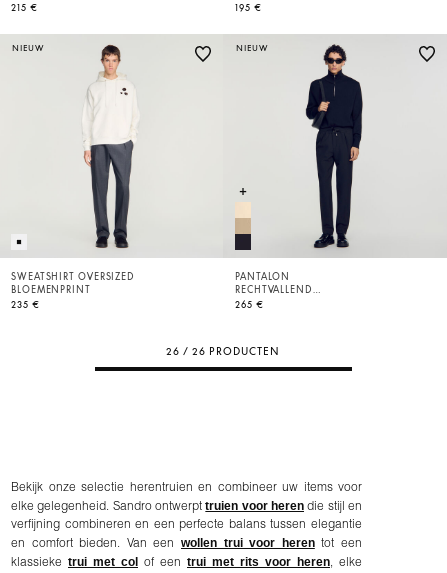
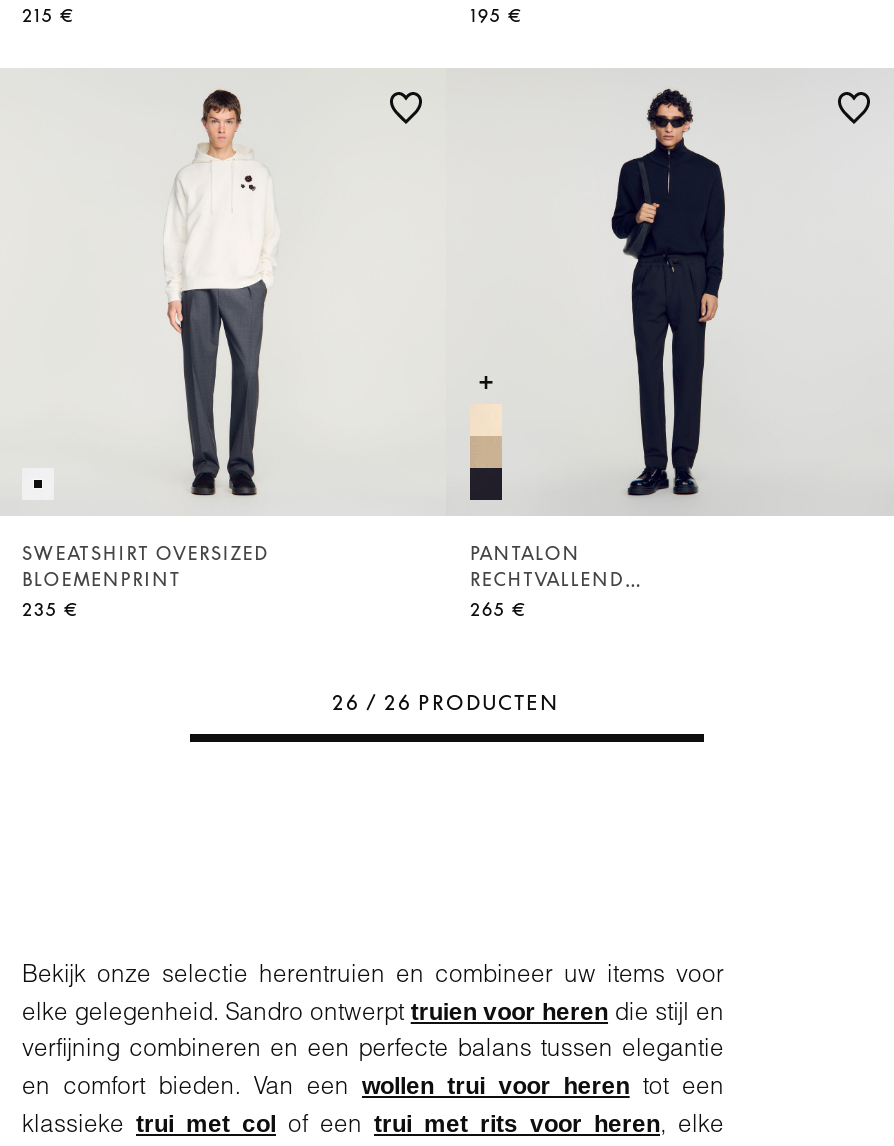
[12,43,44,53] NIEUW -> none
[236,43,268,53] NIEUW -> none

